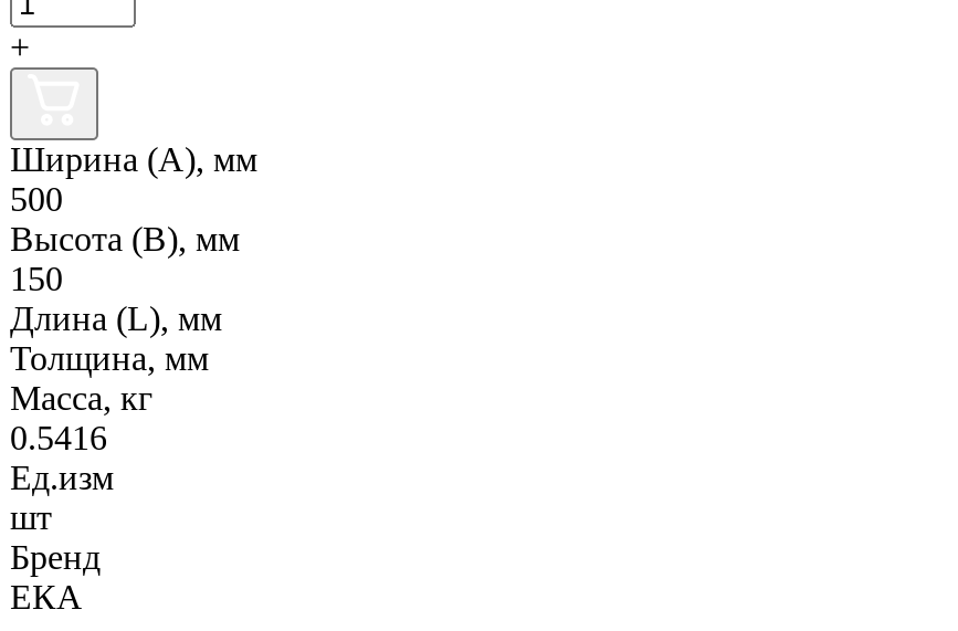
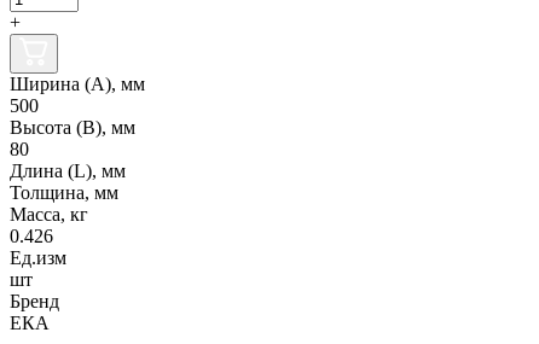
[10,259,63,297] 150 -> [10,139,29,159] 80
[10,418,107,456] 0.5416 -> [10,225,53,246] 0.426

